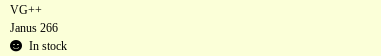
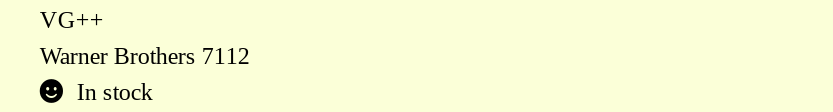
[10,21,58,35] Janus 266 -> [40,41,250,69] Warner Brothers 7112

